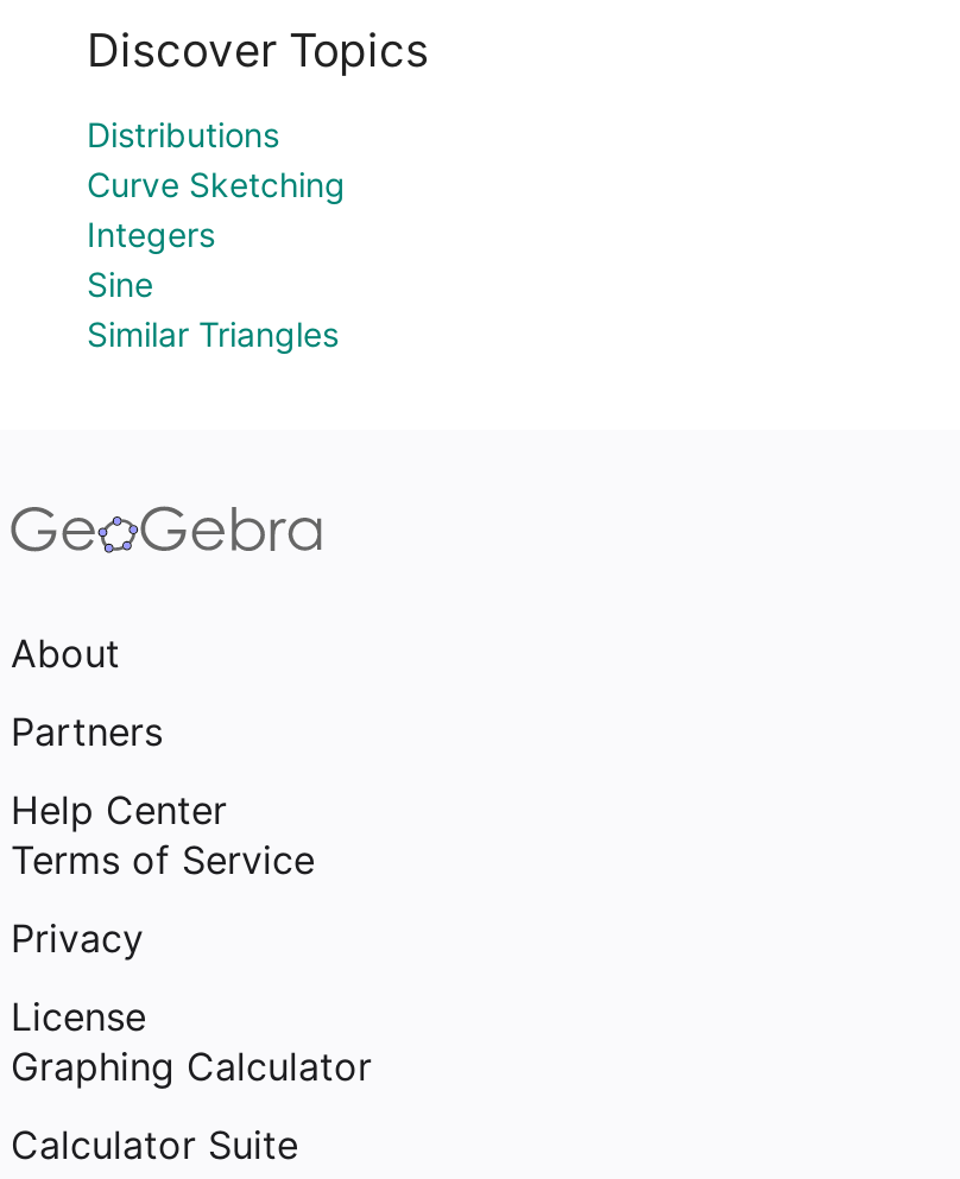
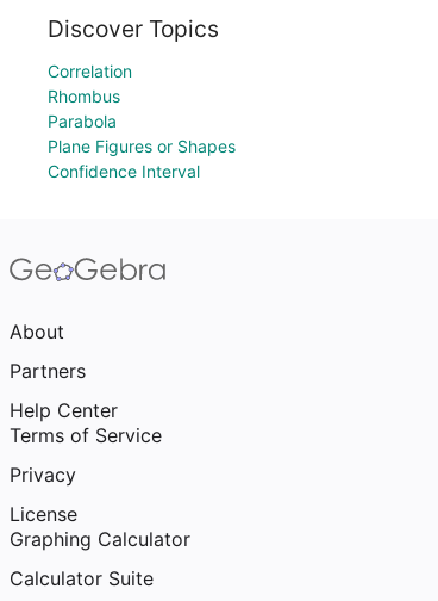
[87,114,346,354] Distributions | Curve Sketching | Integers | Sine | Similar Triangles -> [48,61,236,181] Correlation | Rhombus | Parabola | Plane Figures or Shapes | Confidence Interval

